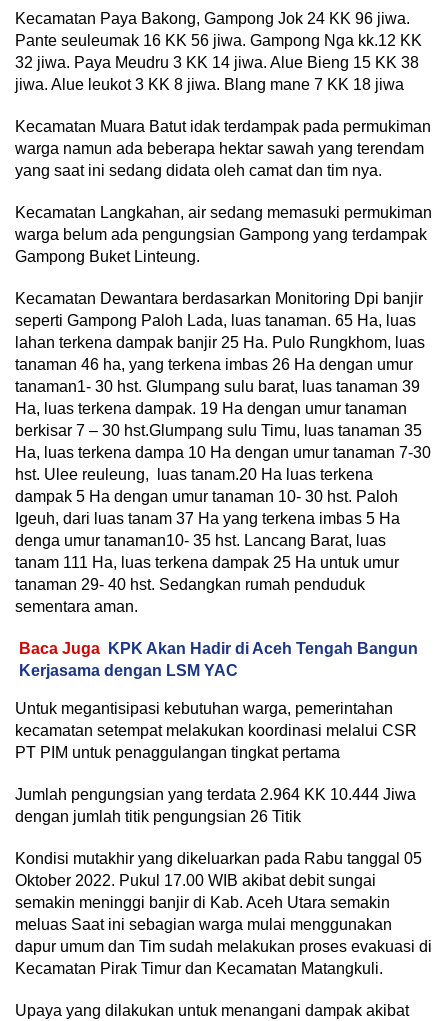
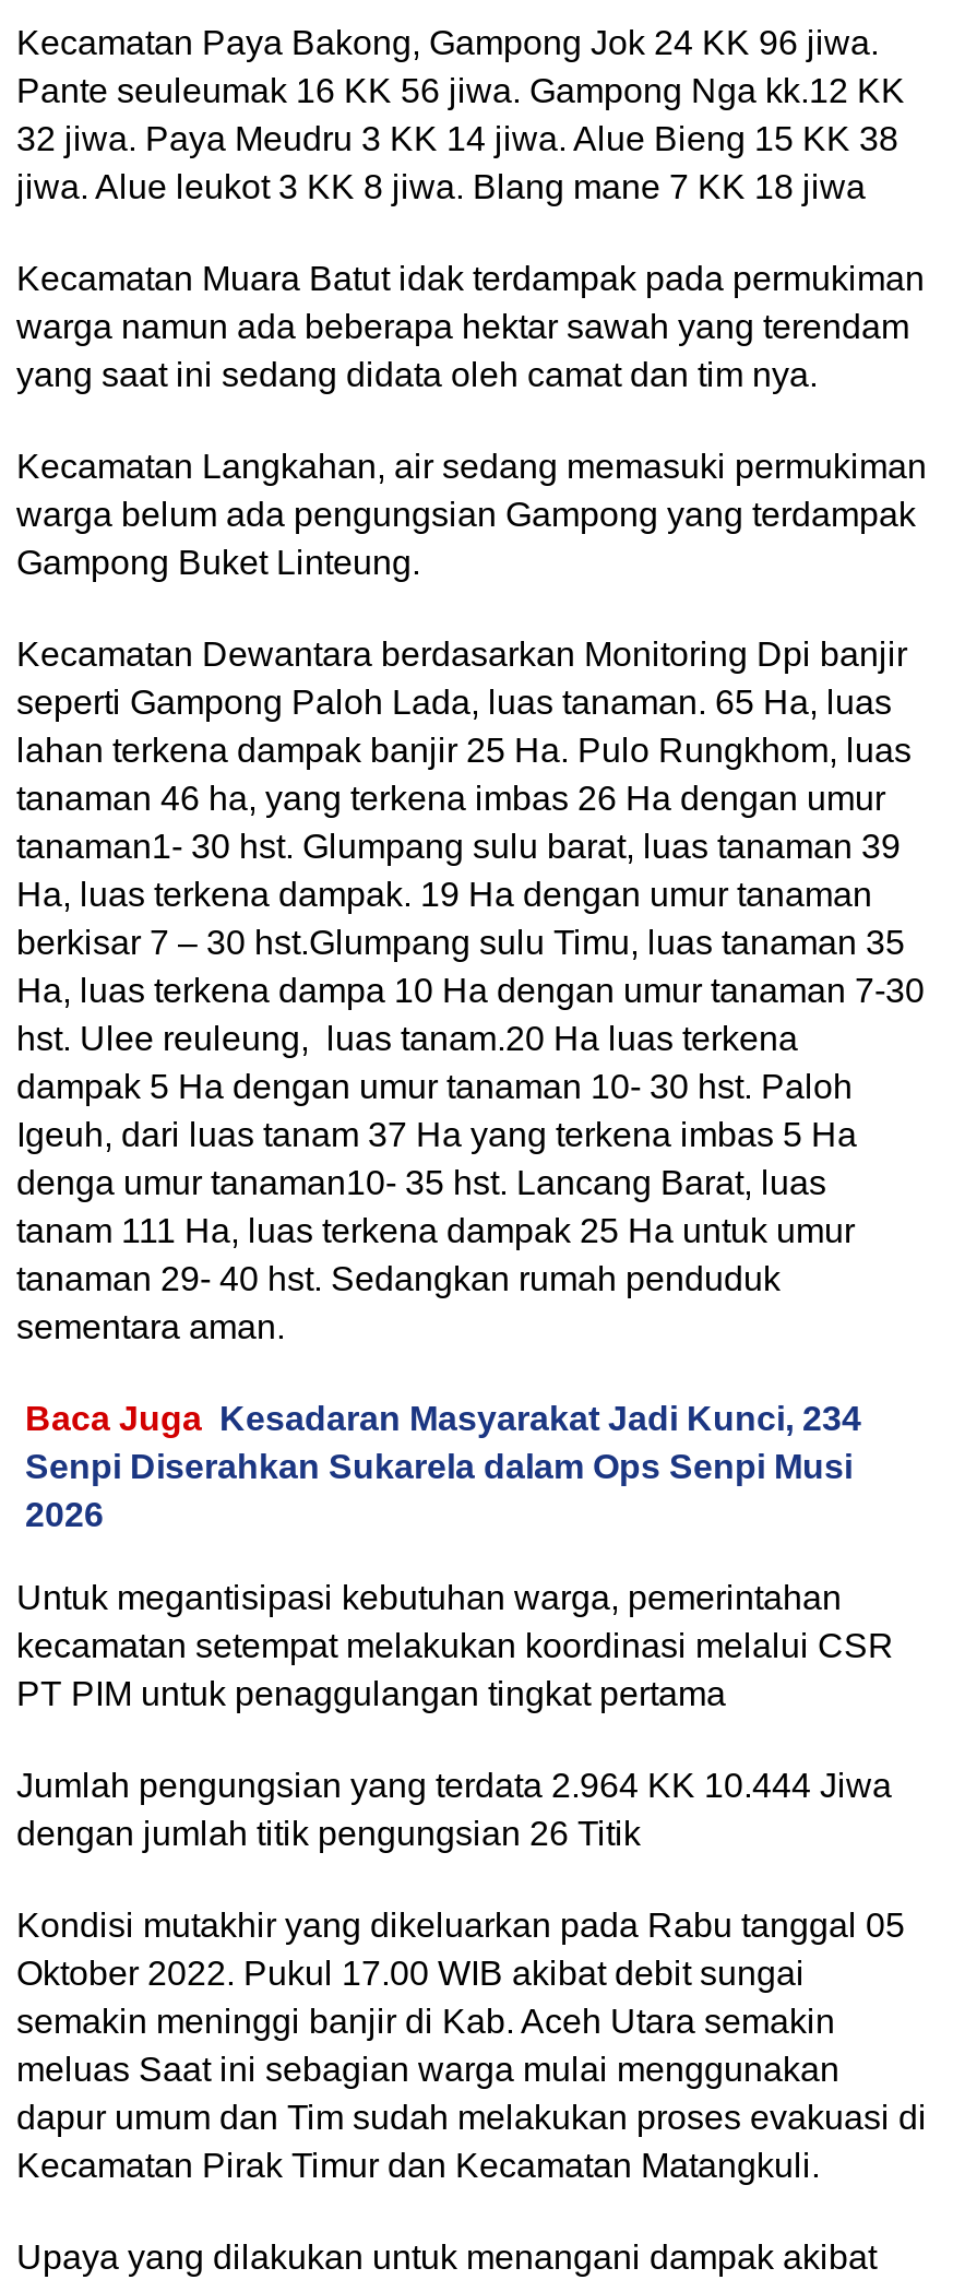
[19,640,418,679] Baca Juga KPK Akan Hadir di Aceh Tengah Bangun | Kerjasama dengan LSM YAC -> [25,1399,861,1532] Baca Juga Kesadaran Masyarakat Jadi Kunci, 234 | Senpi Diserahkan Sukarela dalam Ops Senpi Musi | 2026

